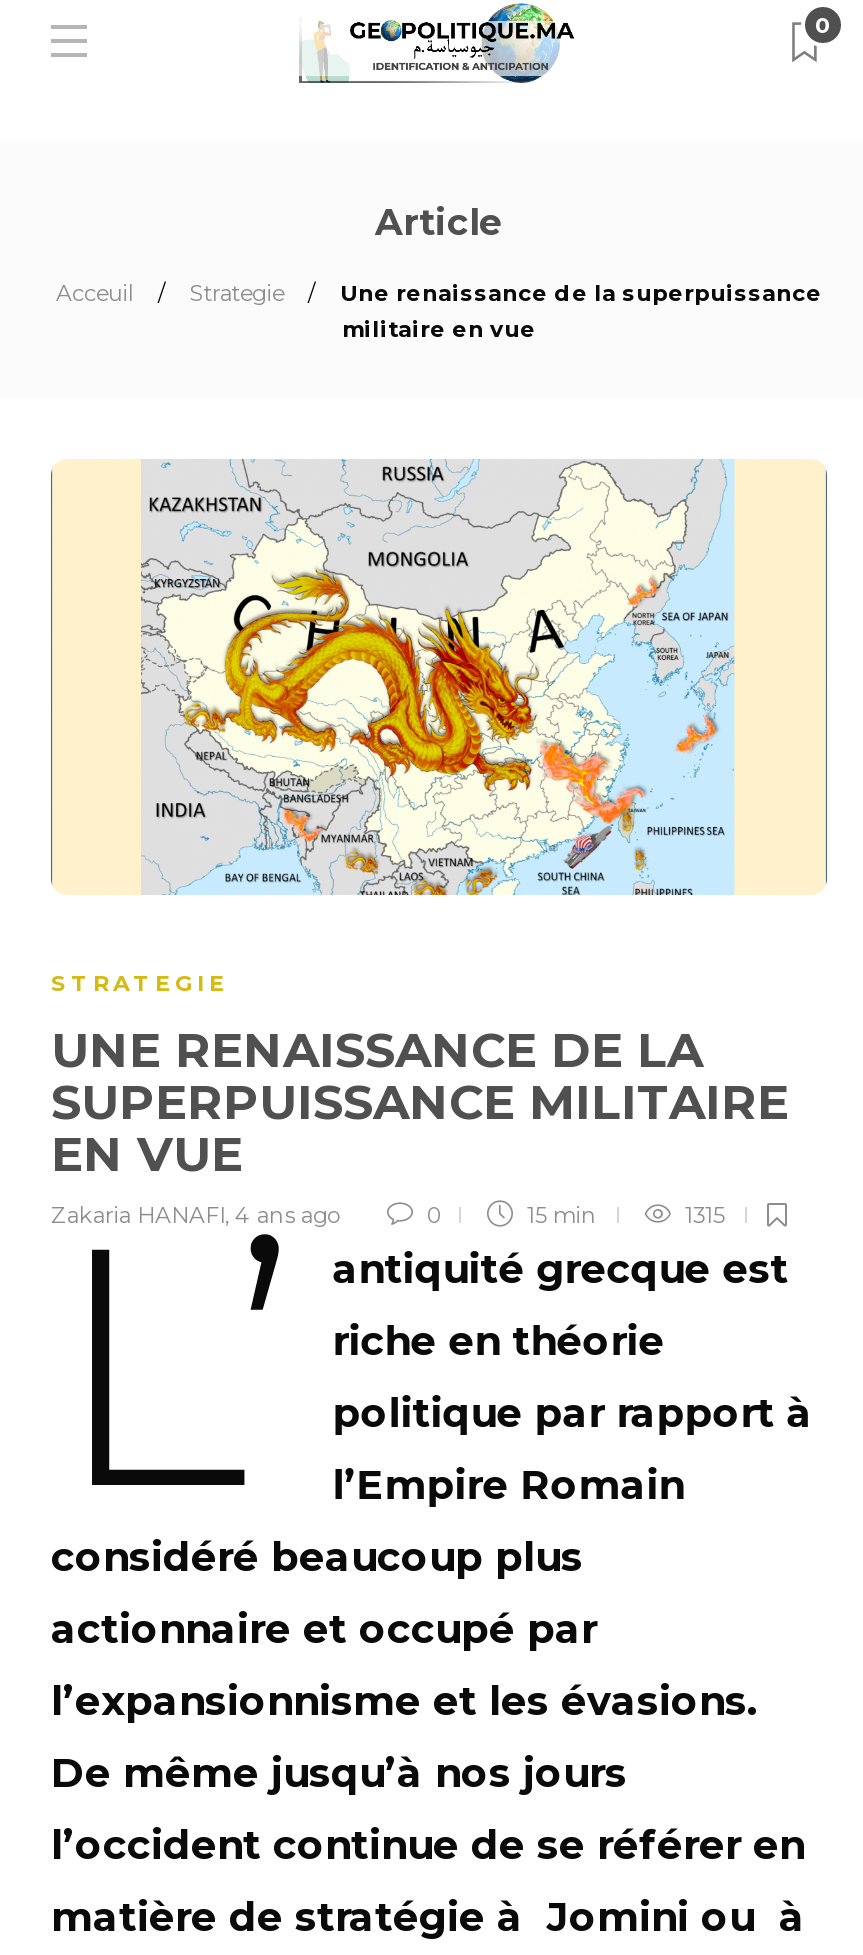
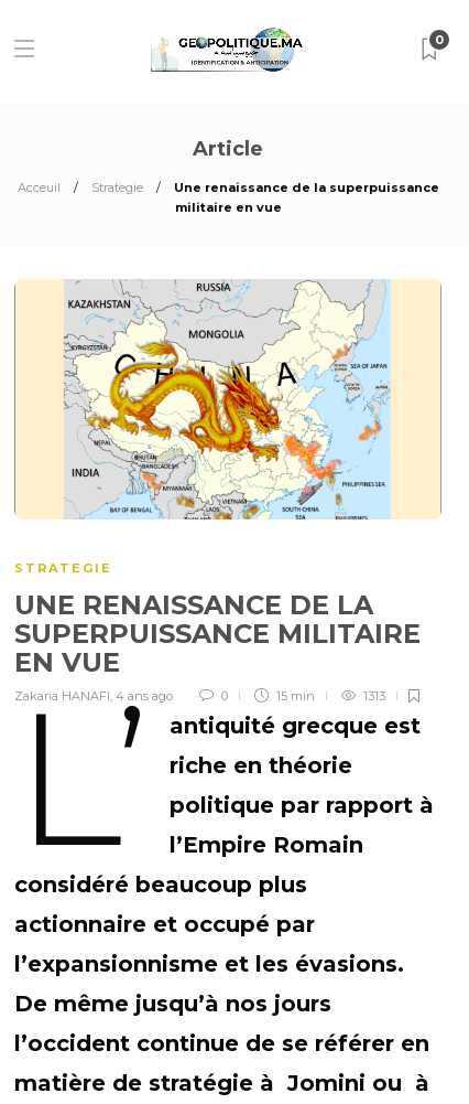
[679,1201,725,1229] 1315 -> [360,688,385,704] 1313

